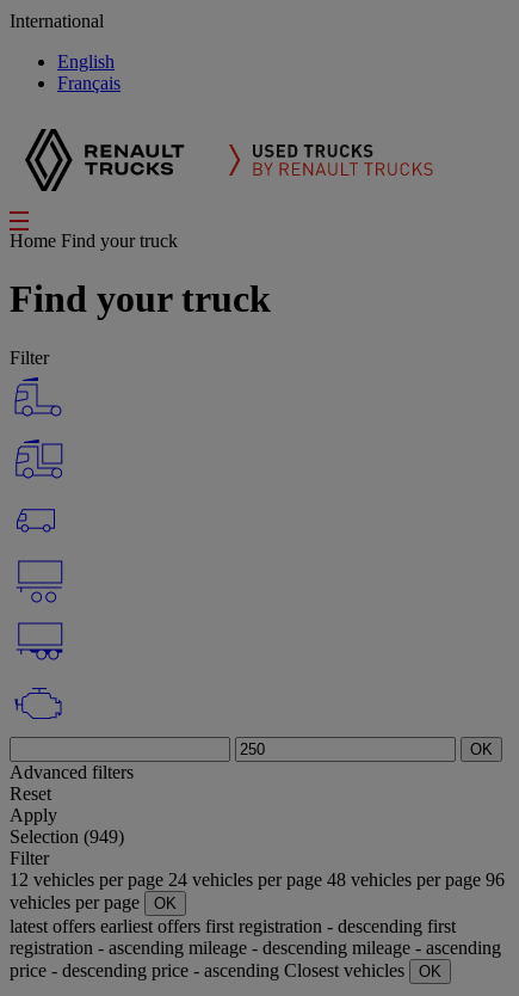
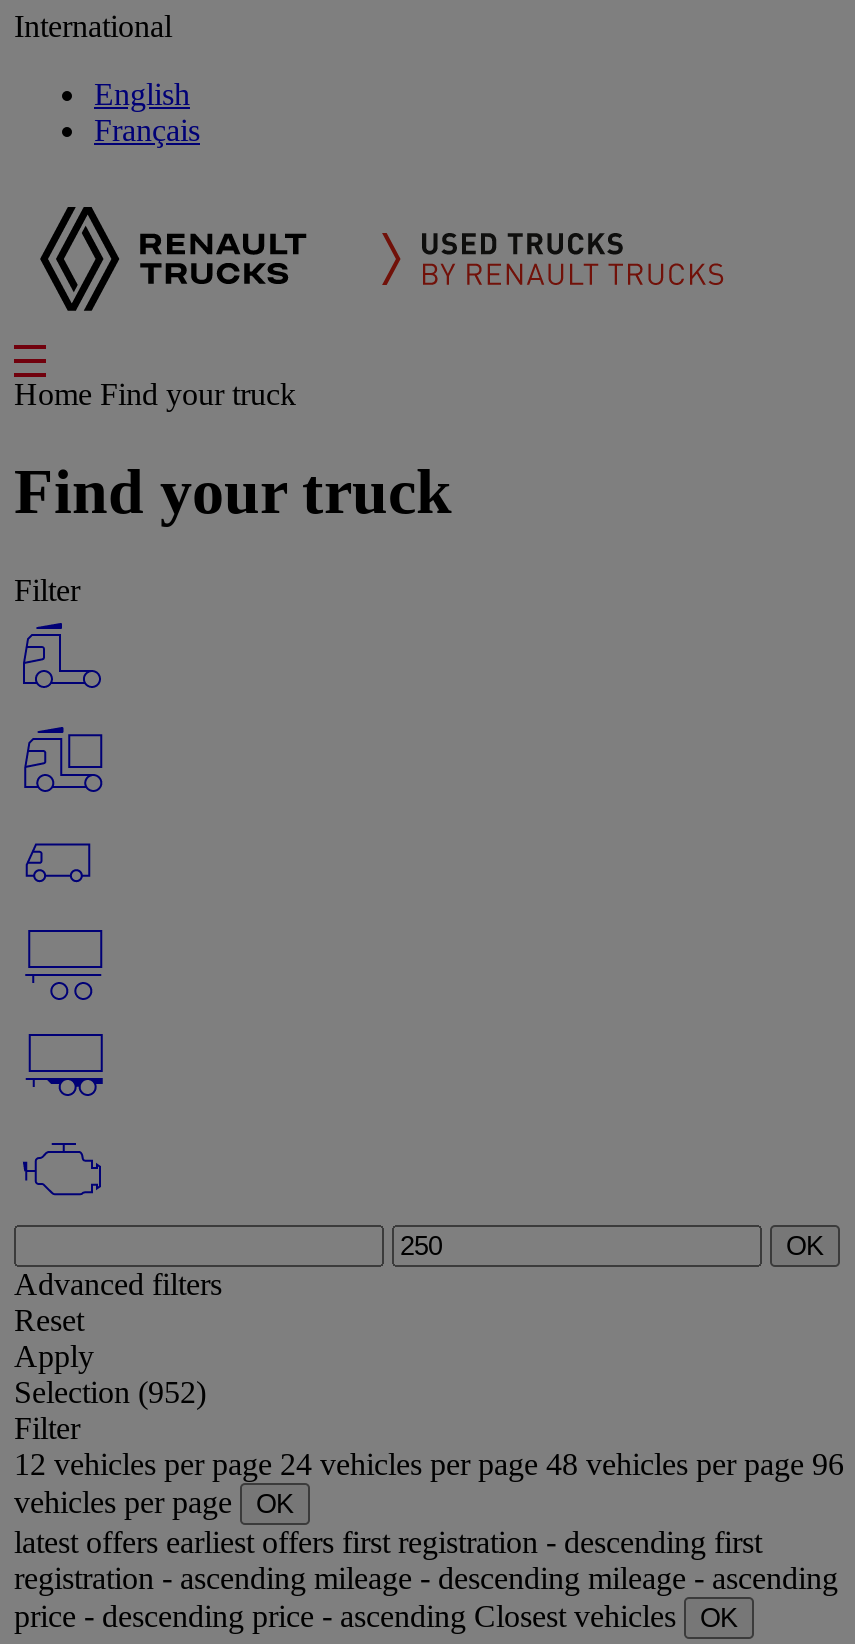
[10,826,124,847] Selection (949) -> [14,1375,206,1409] Selection (952)

